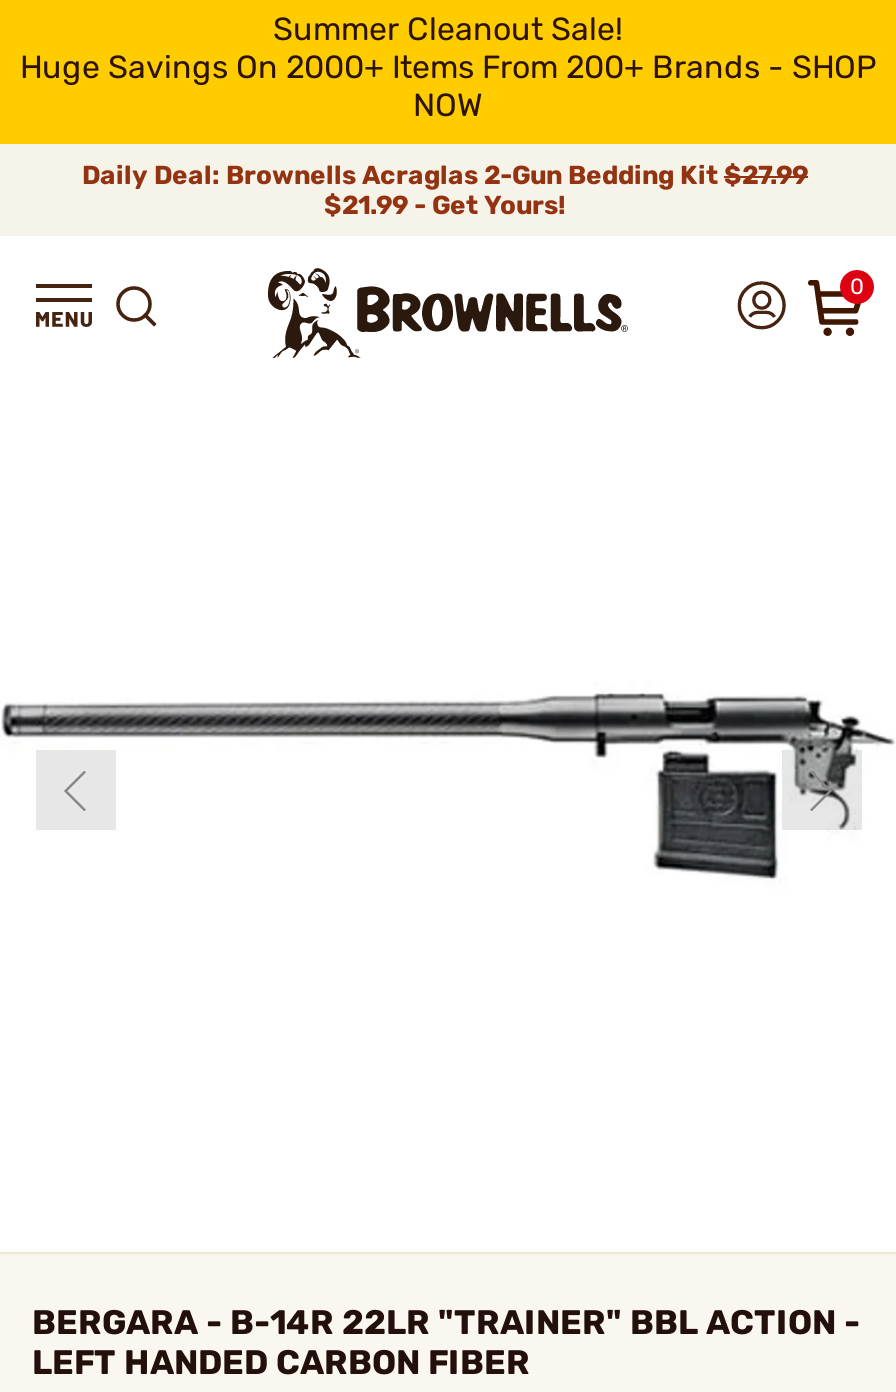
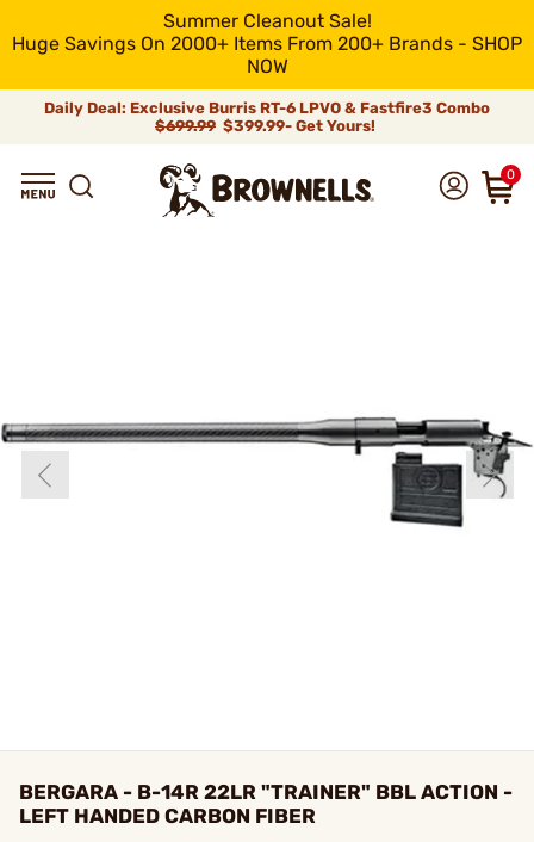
[82,160,808,220] Daily Deal: Brownells Acraglas 2-Gun Bedding Kit $27.99 | $21.99 - Get Yours! -> [44,99,490,135] Daily Deal: Exclusive Burris RT-6 LPVO & Fastfire3 Combo | $699.99 $399.99- Get Yours!

